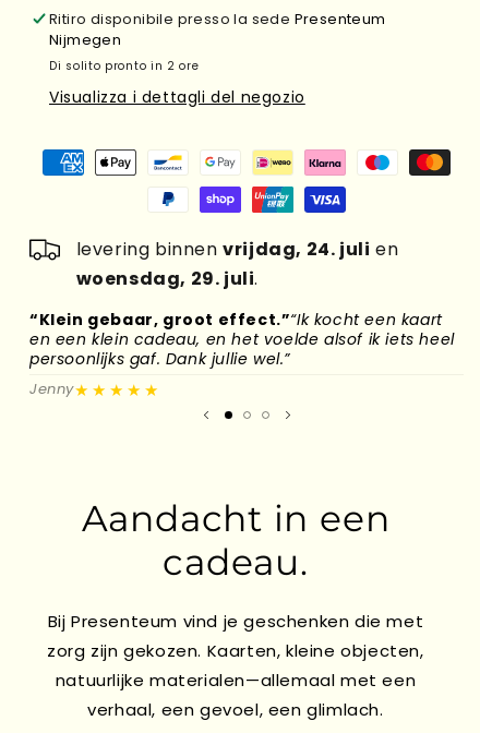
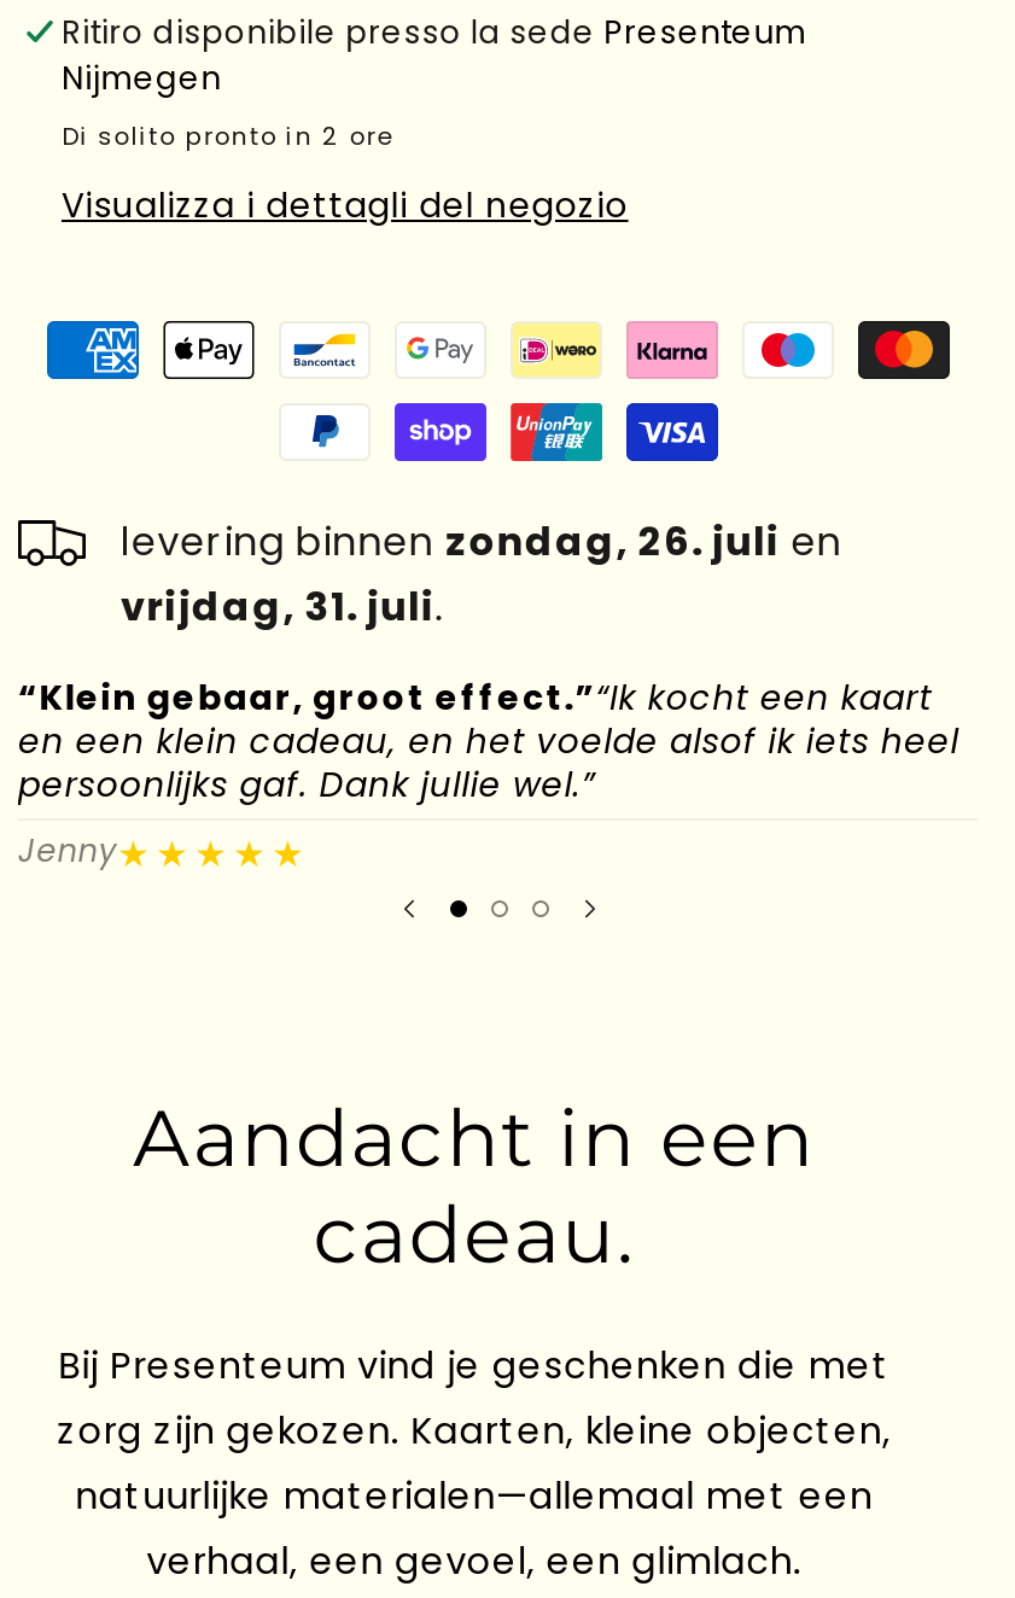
[76,237,398,262] levering binnen vrijdag, 24. juli en -> [121,515,842,571] levering binnen zondag, 26. juli en
[76,267,258,292] woensdag, 29. juli. -> [121,580,444,636] vrijdag, 31. juli.

